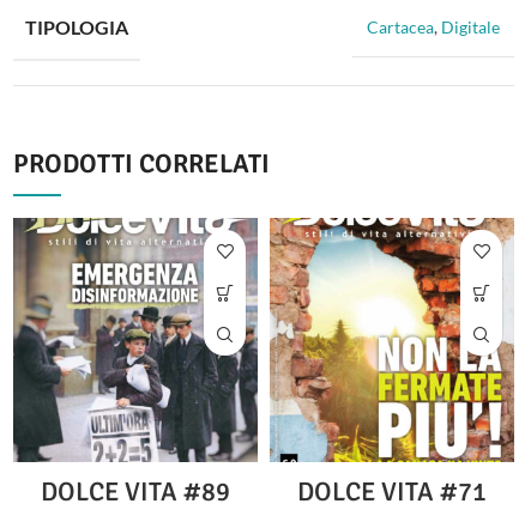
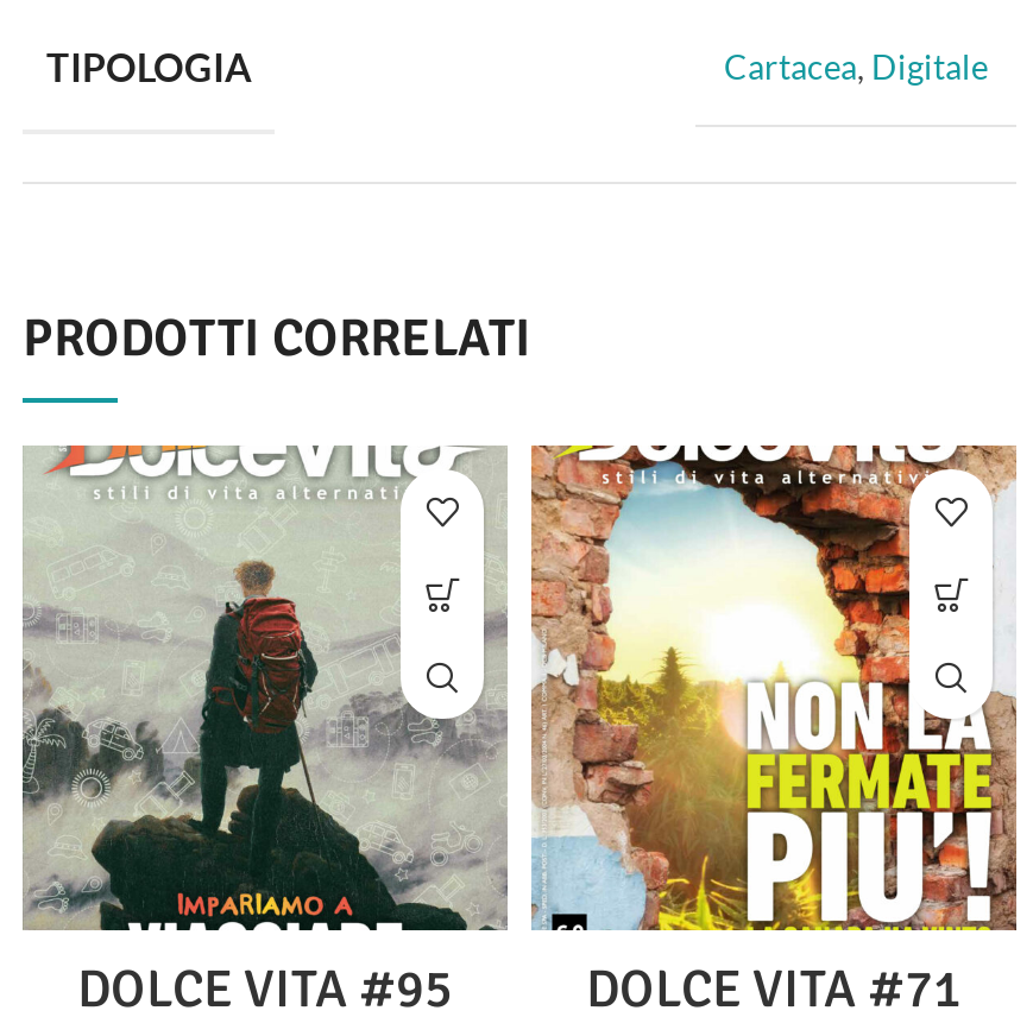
[13,218,258,508] [image] | DOLCE VITA #89 -> [23,446,508,1021] [image] | DOLCE VITA #95

